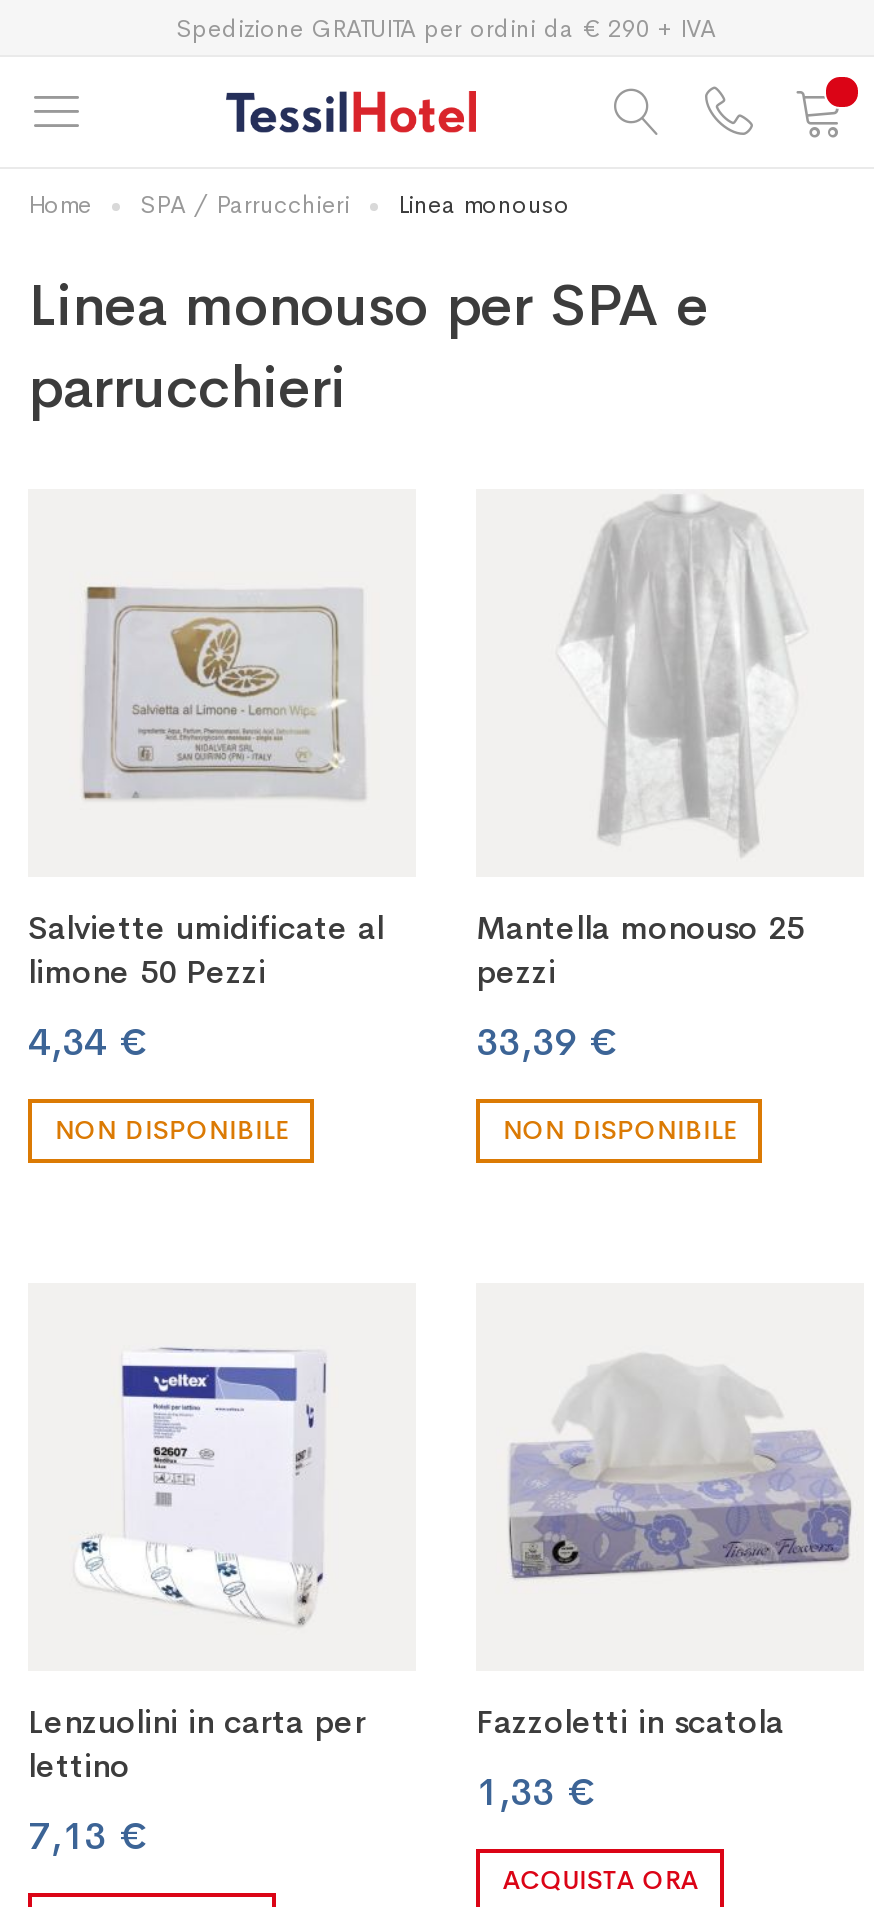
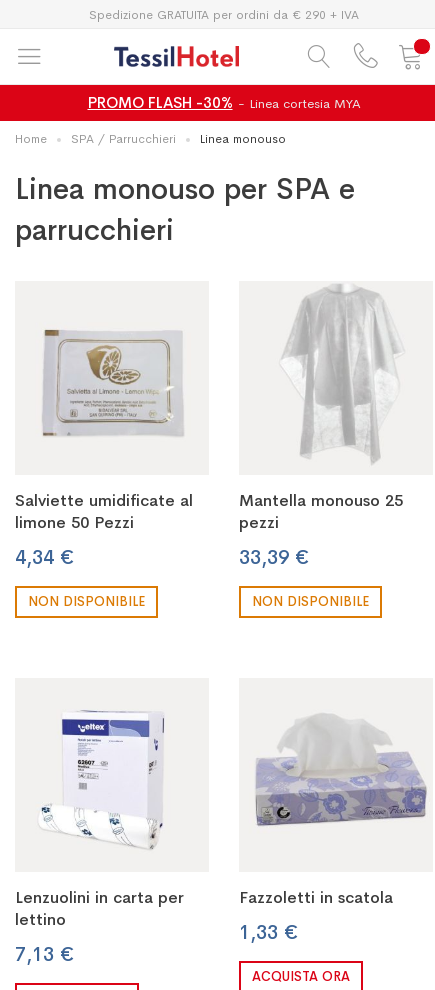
none -> [87,93,360,112] PROMO FLASH -30% - Linea cortesia MYA

